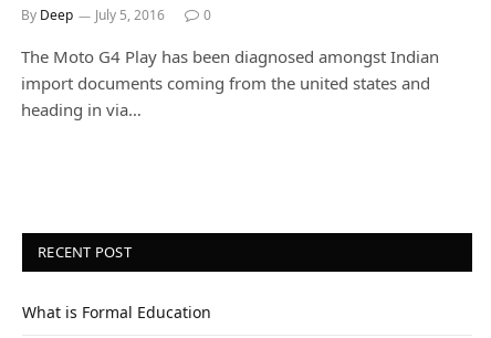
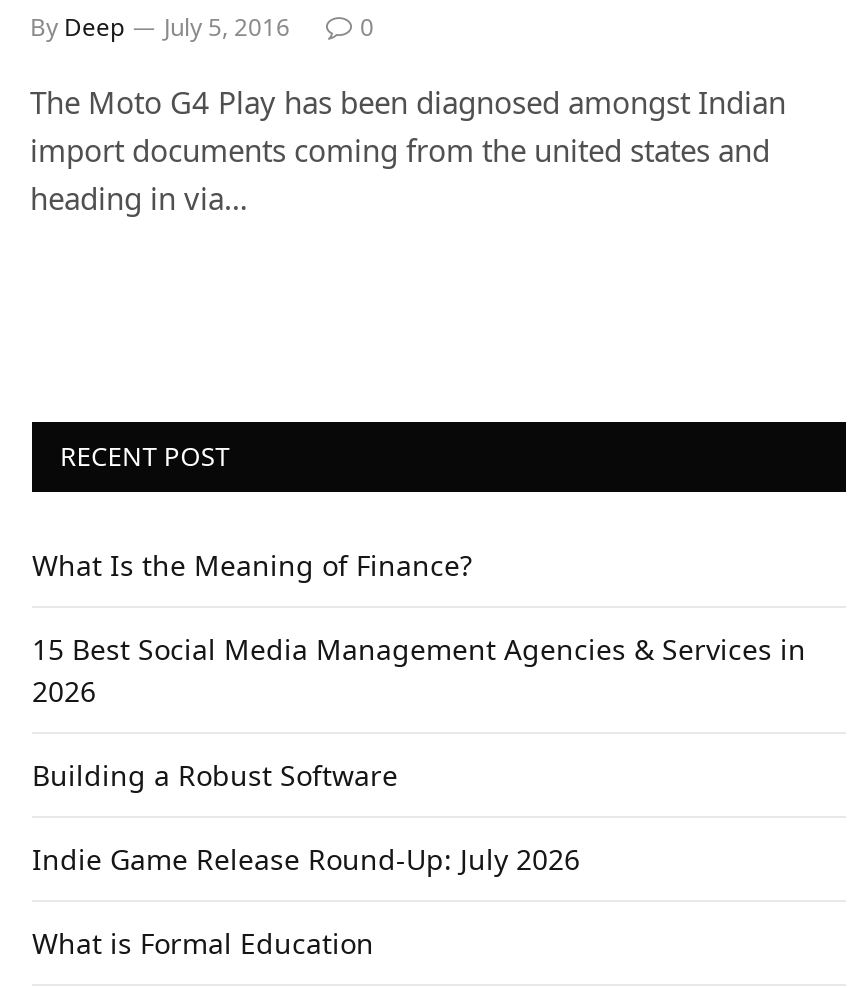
none -> [32,545,806,877] What Is the Meaning of Finance? | 15 Best Social Media Management Agencies & Services in | 2026 | Building a Robust Software | Indie Game Release Round-Up: July 2026

